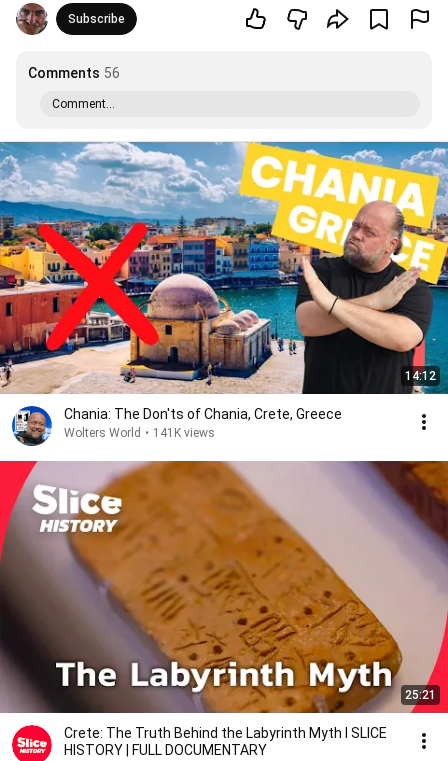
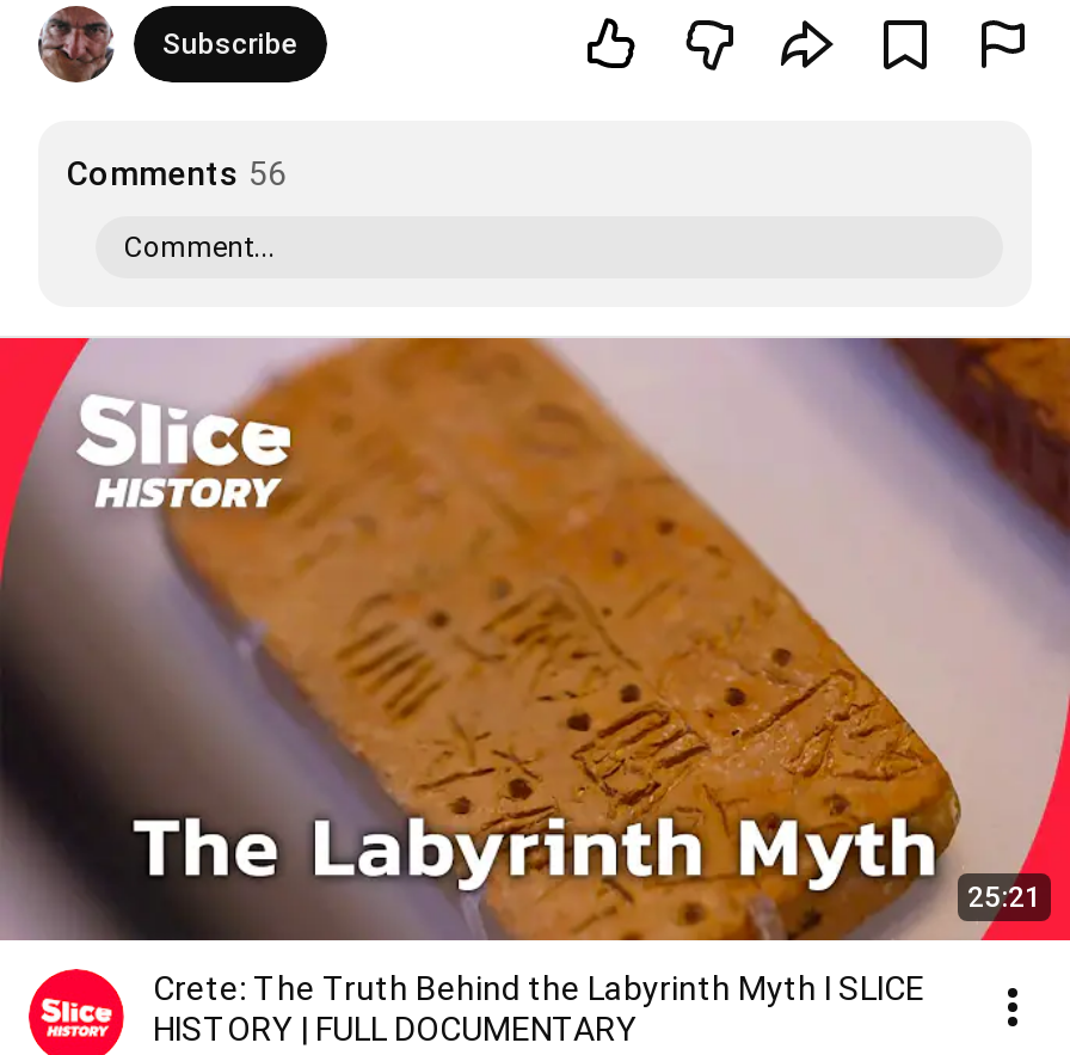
[3,141,445,440] [image] | 14:12 | Chania: The Don'ts of Chania, Crete, Greece | Wolters World • 141K views -> none
[11,405,50,447] [image] -> none

